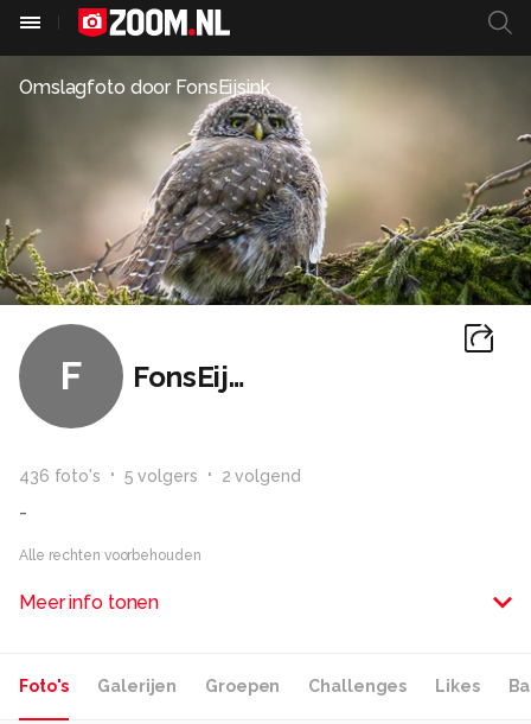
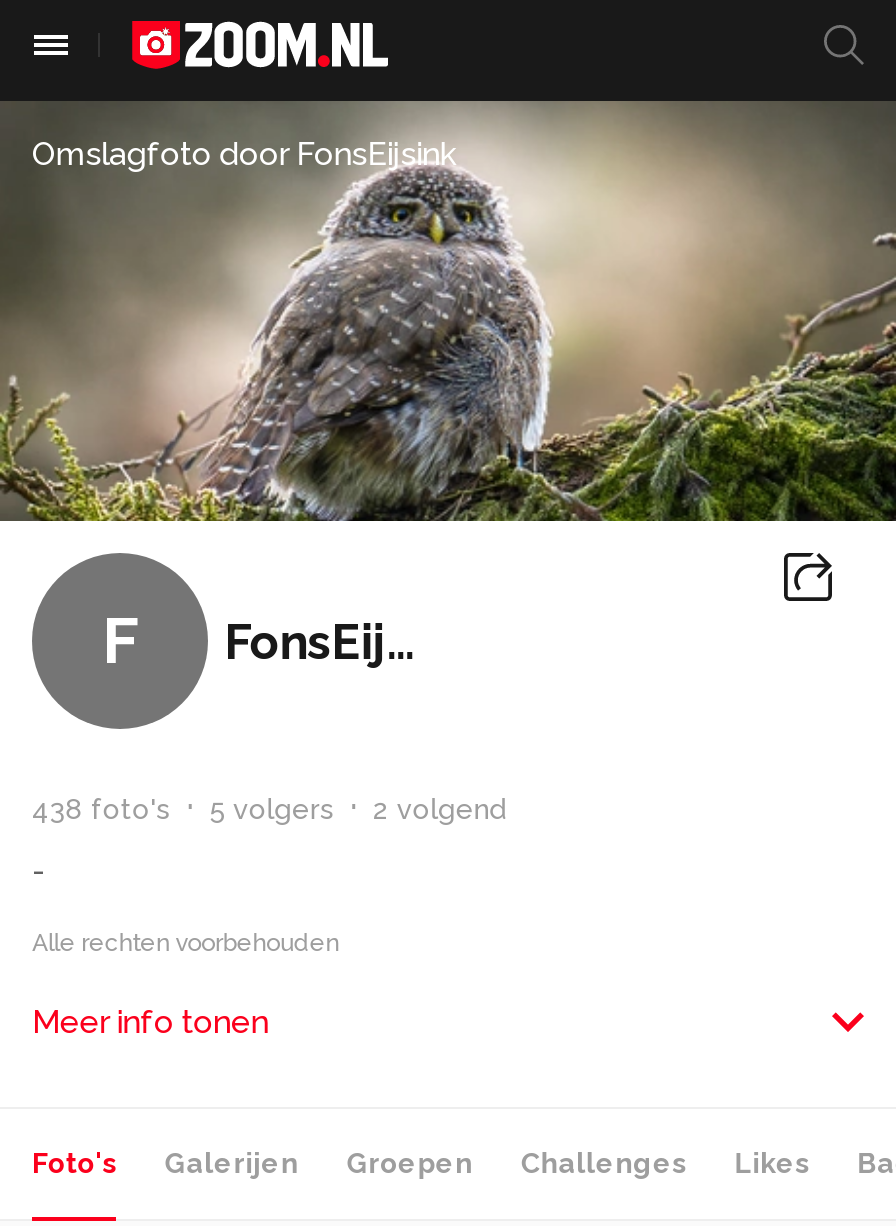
[19,466,300,485] 436 foto's 5 volgers 2 volgend -> [32,793,507,825] 438 foto's 5 volgers 2 volgend

